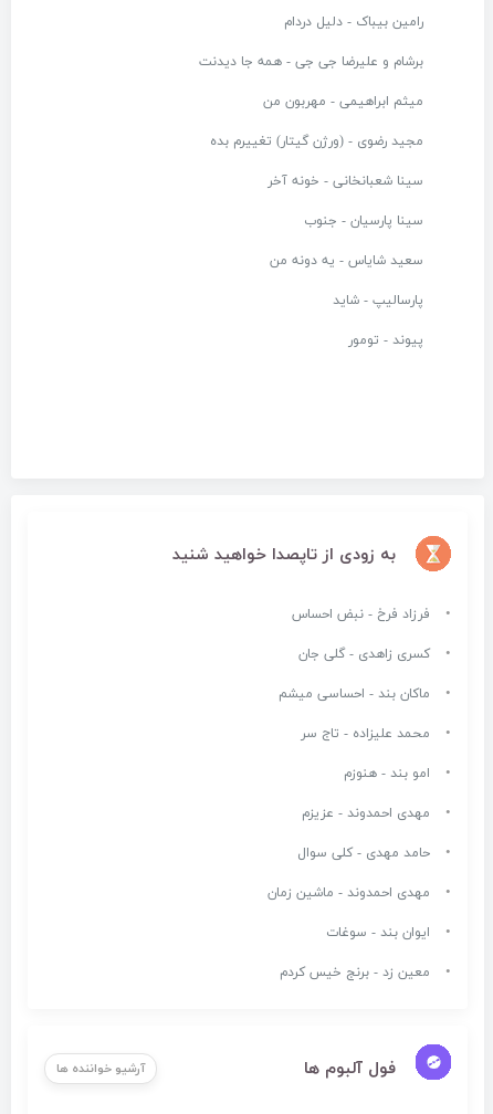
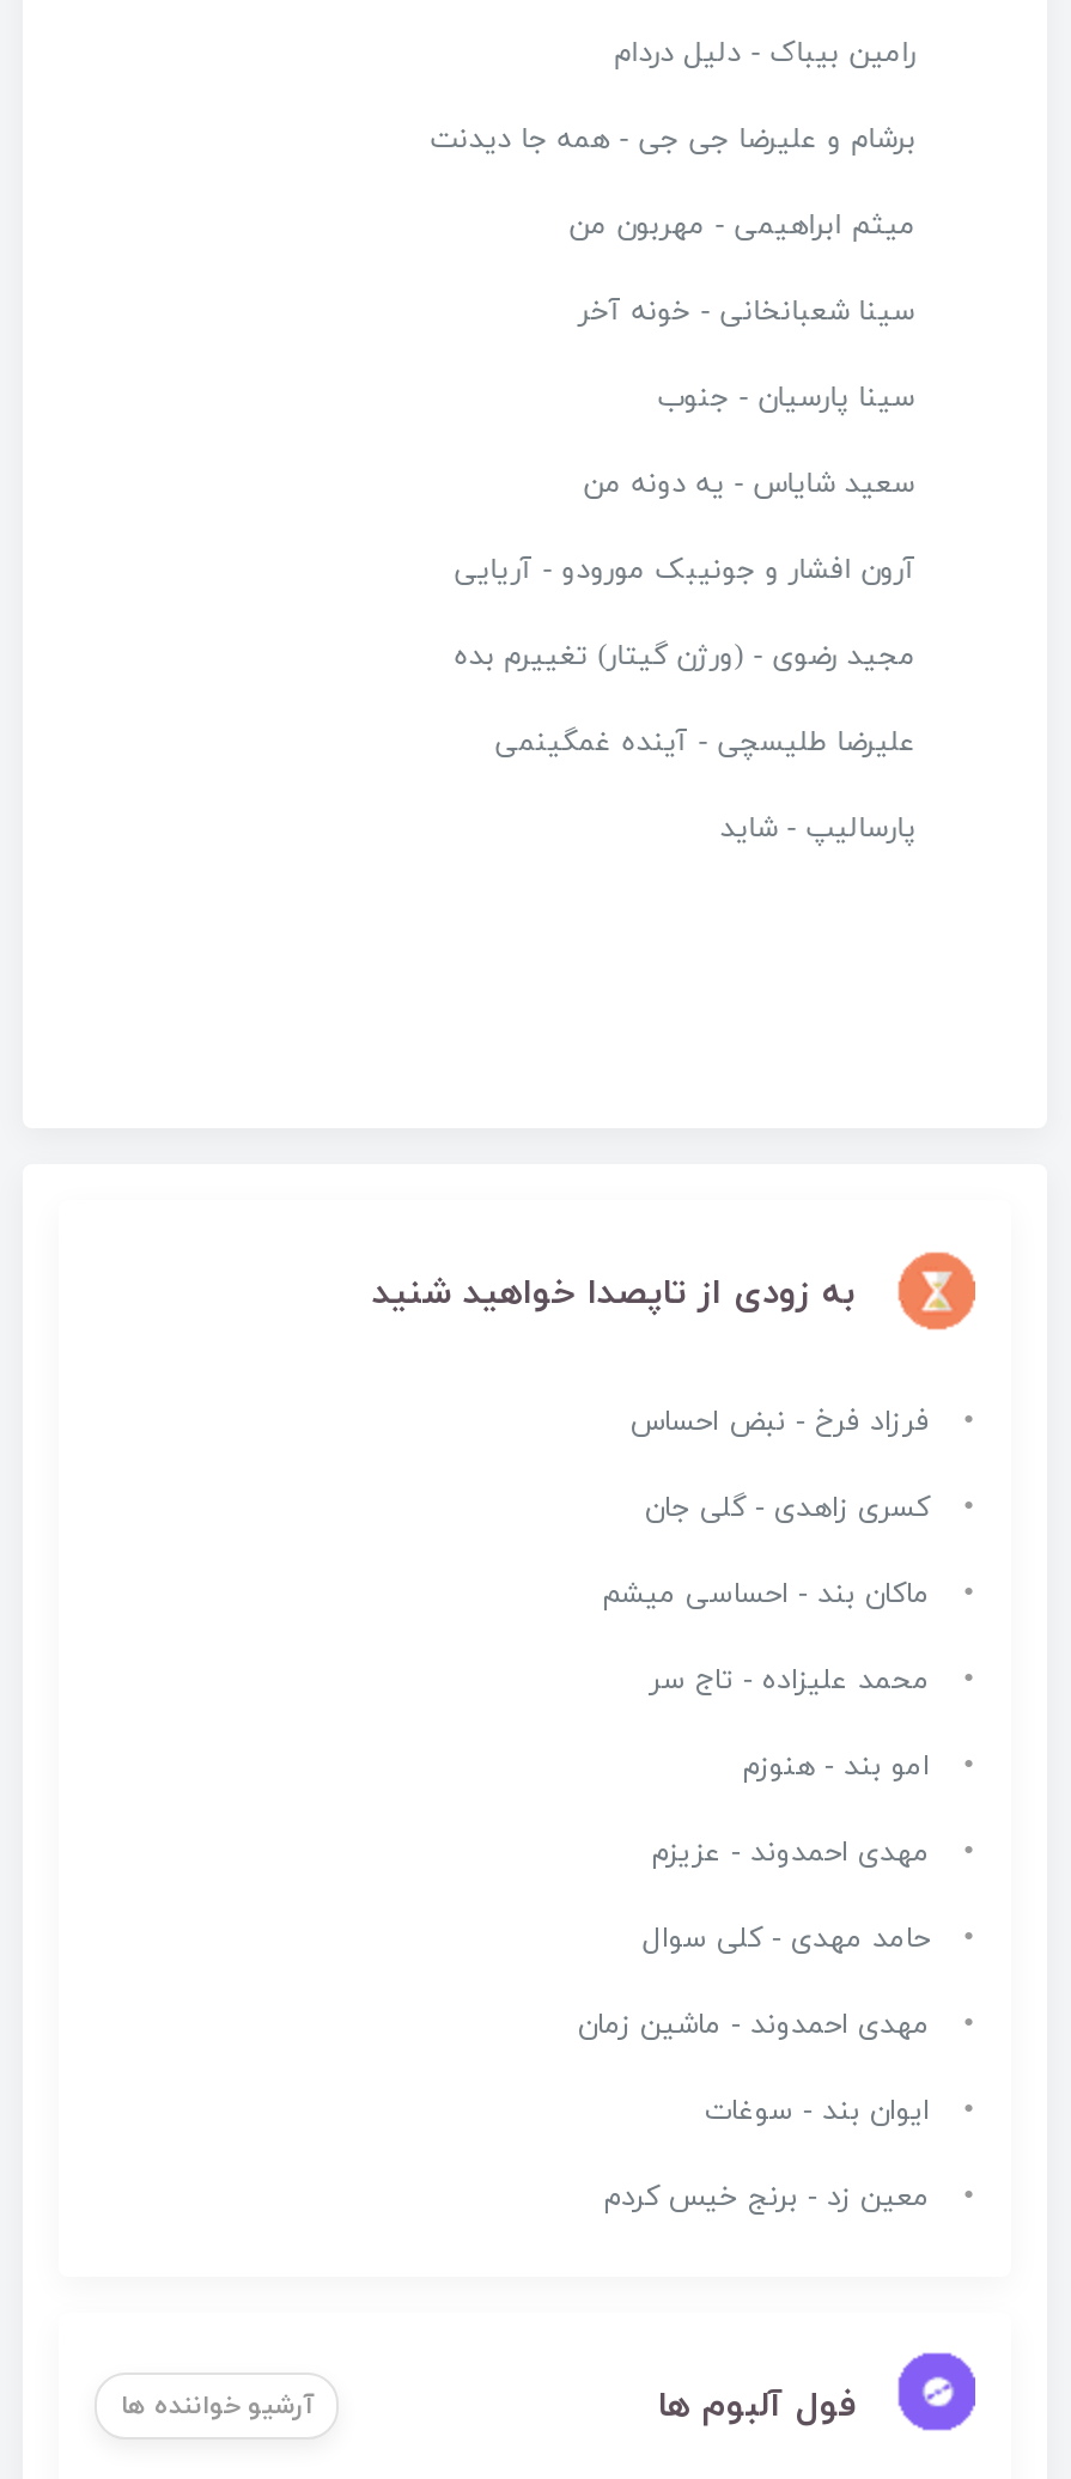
moved [210,133,424,150] -> [454,638,916,676]: مجید رضوی - (ورژن گیتار) تغییرم بده
moved [268,172,424,270] -> [578,293,916,504]: سینا شعبانخانی - خونه آخر | سینا پارسیان - جنوب | سعید شایاس - یه دونه من
none -> [454,552,916,762] آرون افشار و جونیبک مورودو - آریایی | علیرضا طلیسچی - آینده غمگینمی
moved [333,292,424,309] -> [720,810,916,848]: پارسالیپ - شاید
[348,332,424,349] پیوند - تومور -> none

